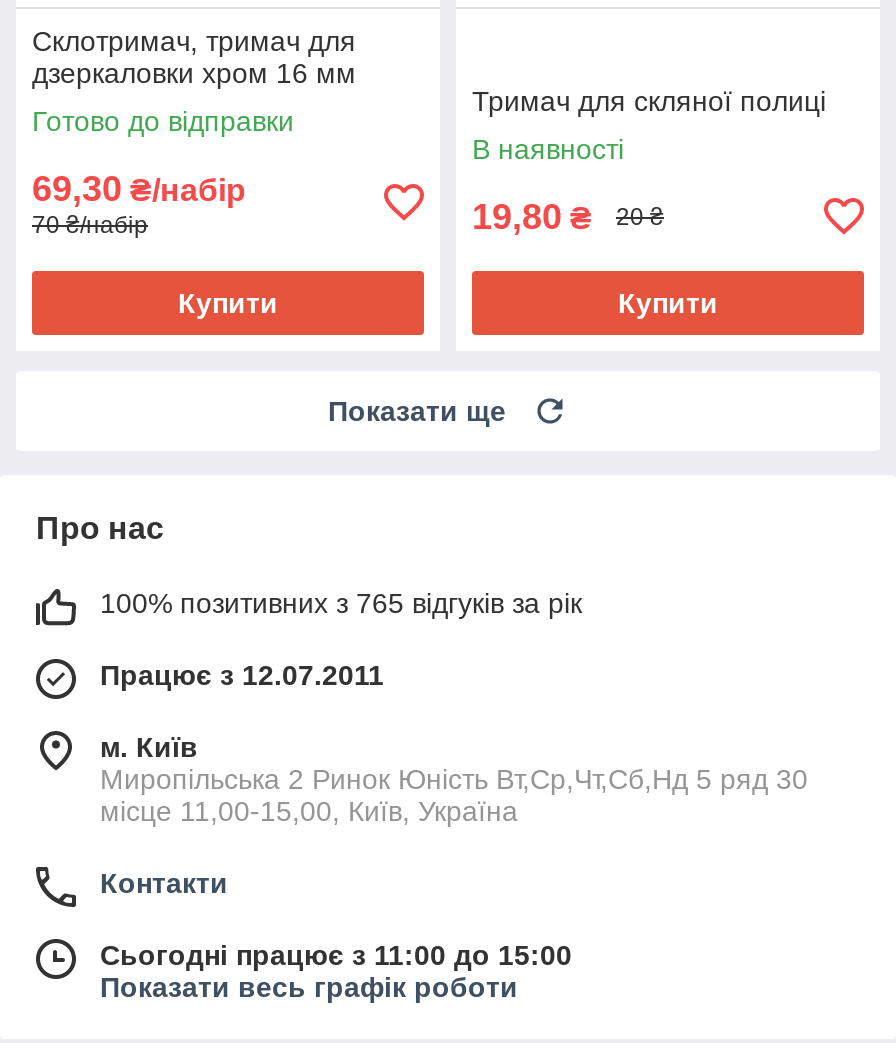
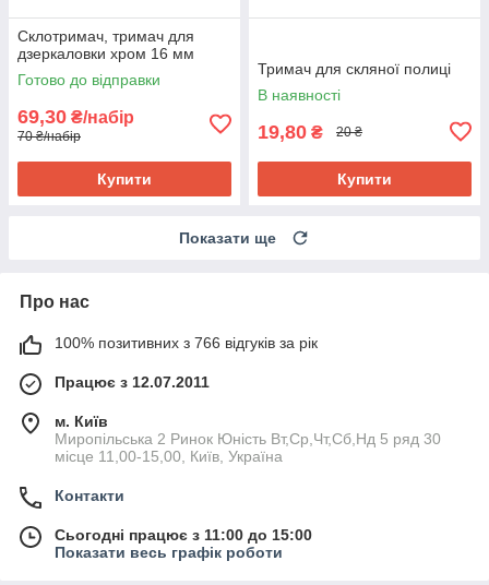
[100,587,582,619] 100% позитивних з 765 відгуків за рік -> [55,334,318,351] 100% позитивних з 766 відгуків за рік

